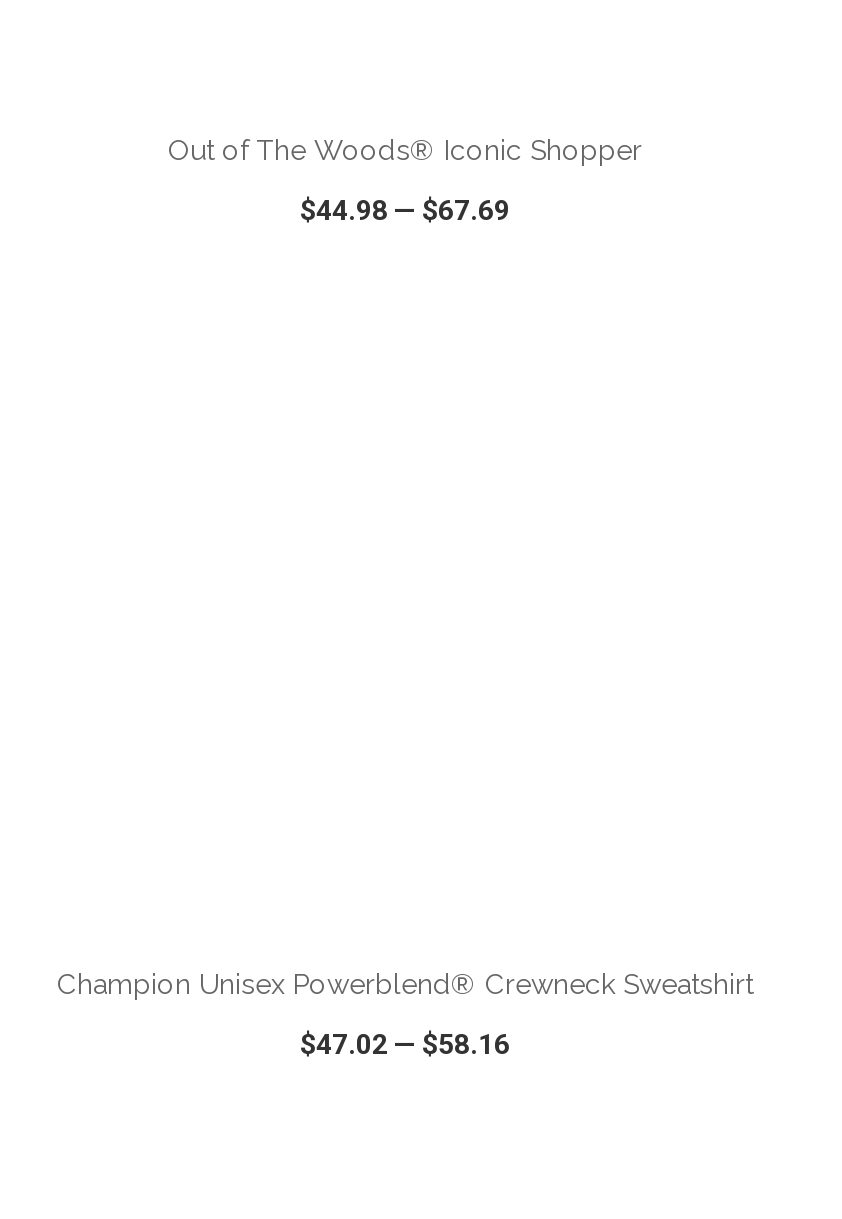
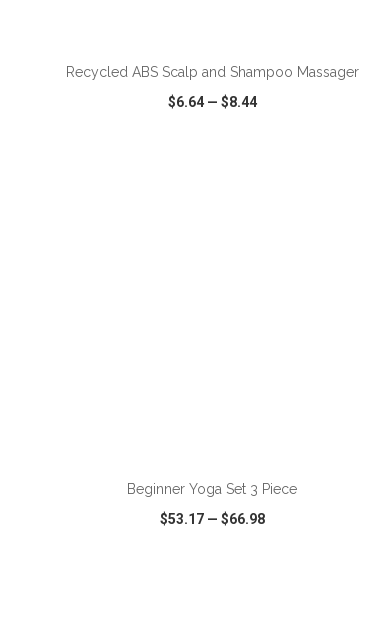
[168,134,642,166] Out of The Woods® Iconic Shopper -> [65,64,358,80] Recycled ABS Scalp and Shampoo Massager
[300,194,510,226] $44.98 — $67.69 -> [167,94,256,110] $6.64 — $8.44
[57,968,753,1000] Champion Unisex Powerblend® Crewneck Sweatshirt -> [127,481,297,497] Beginner Yoga Set 3 Piece
[300,1028,510,1060] $47.02 — $58.16 -> [159,511,264,527] $53.17 — $66.98

